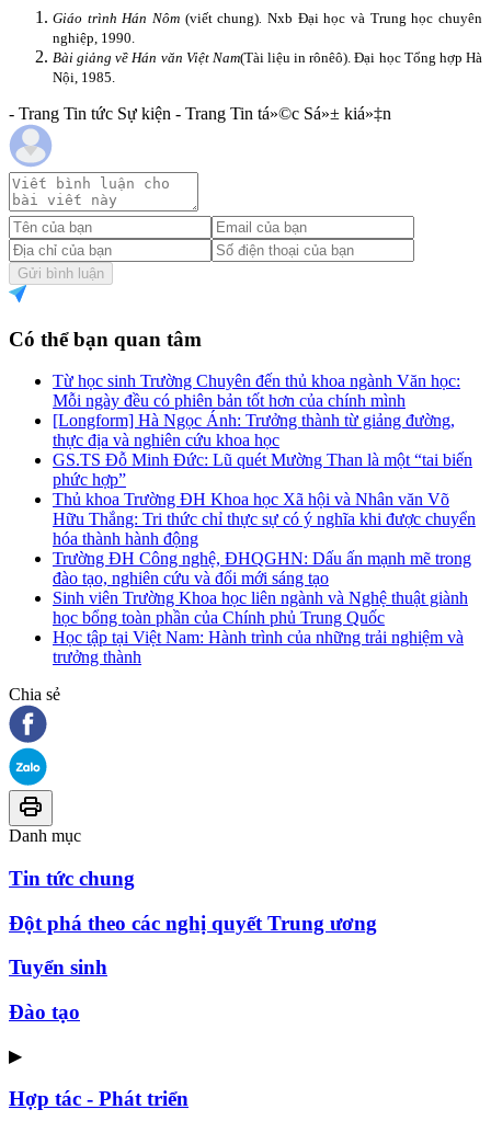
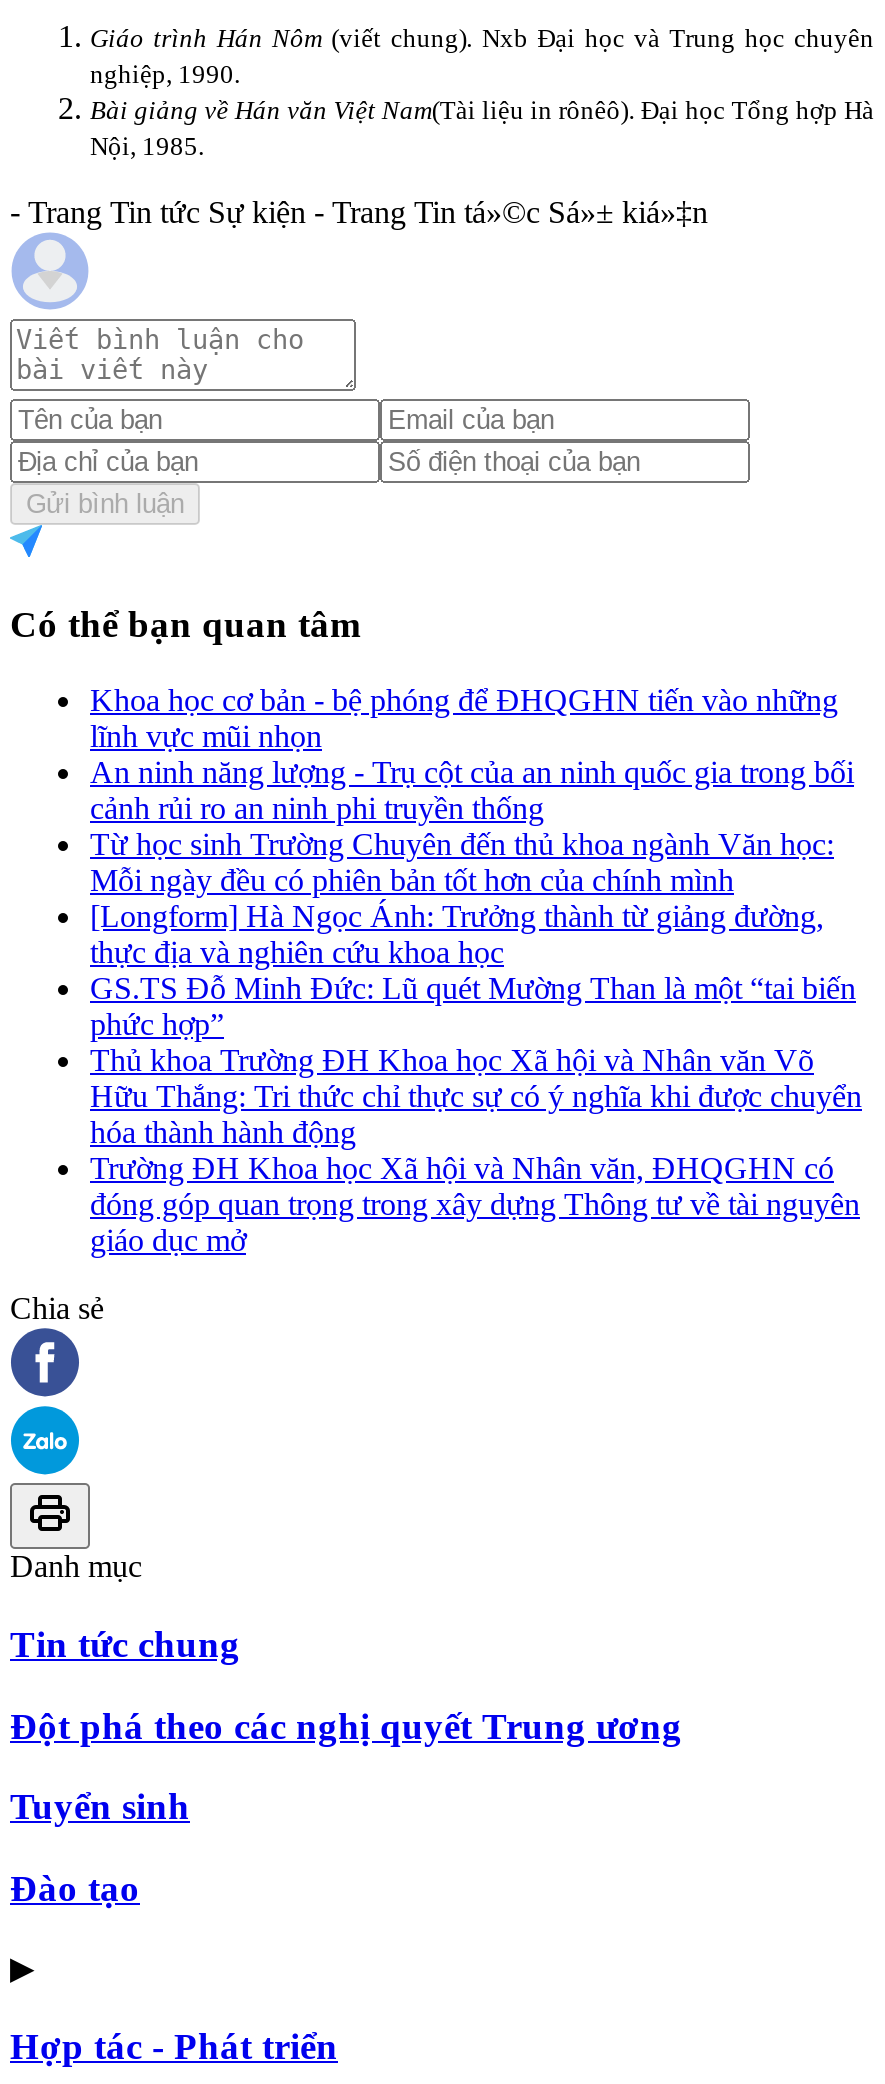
none -> [90,684,854,826] Khoa học cơ bản - bệ phóng để ĐHQGHN tiến vào những | lĩnh vực mũi nhọn | An ninh năng lượng - Trụ cột của an ninh quốc gia trong bối | cảnh rủi ro an ninh phi truyền thống
moved [53,372,476,548] -> [90,828,862,1150]: Từ học sinh Trường Chuyên đến thủ khoa ngành Văn học: | Mỗi ngày đều có phiên bản tốt hơn của chính mình | [Longform] Hà Ngọc Ánh: Trưởng thành từ giảng đường, | ... | Hữu Thắng: Tri thức chỉ thực sự có ý nghĩa khi được chuyển | hóa thành hành động
[53,549,471,667] Trường ĐH Công nghệ, ĐHQGHN: Dấu ấn mạnh mẽ trong | đào tạo, nghiên cứu và đổi mới sáng tạo | Sinh viên Trường Khoa học liên ngành và Nghệ thuật giành | học bổng toàn phần của Chính phủ Trung Quốc | Học tập tại Việt Nam: Hành trình của những trải nghiệm và | trưởng thành -> [90,1152,860,1258] Trường ĐH Khoa học Xã hội và Nhân văn, ĐHQGHN có | đóng góp quan trọng trong xây dựng Thông tư về tài nguyên | giáo dục mở

